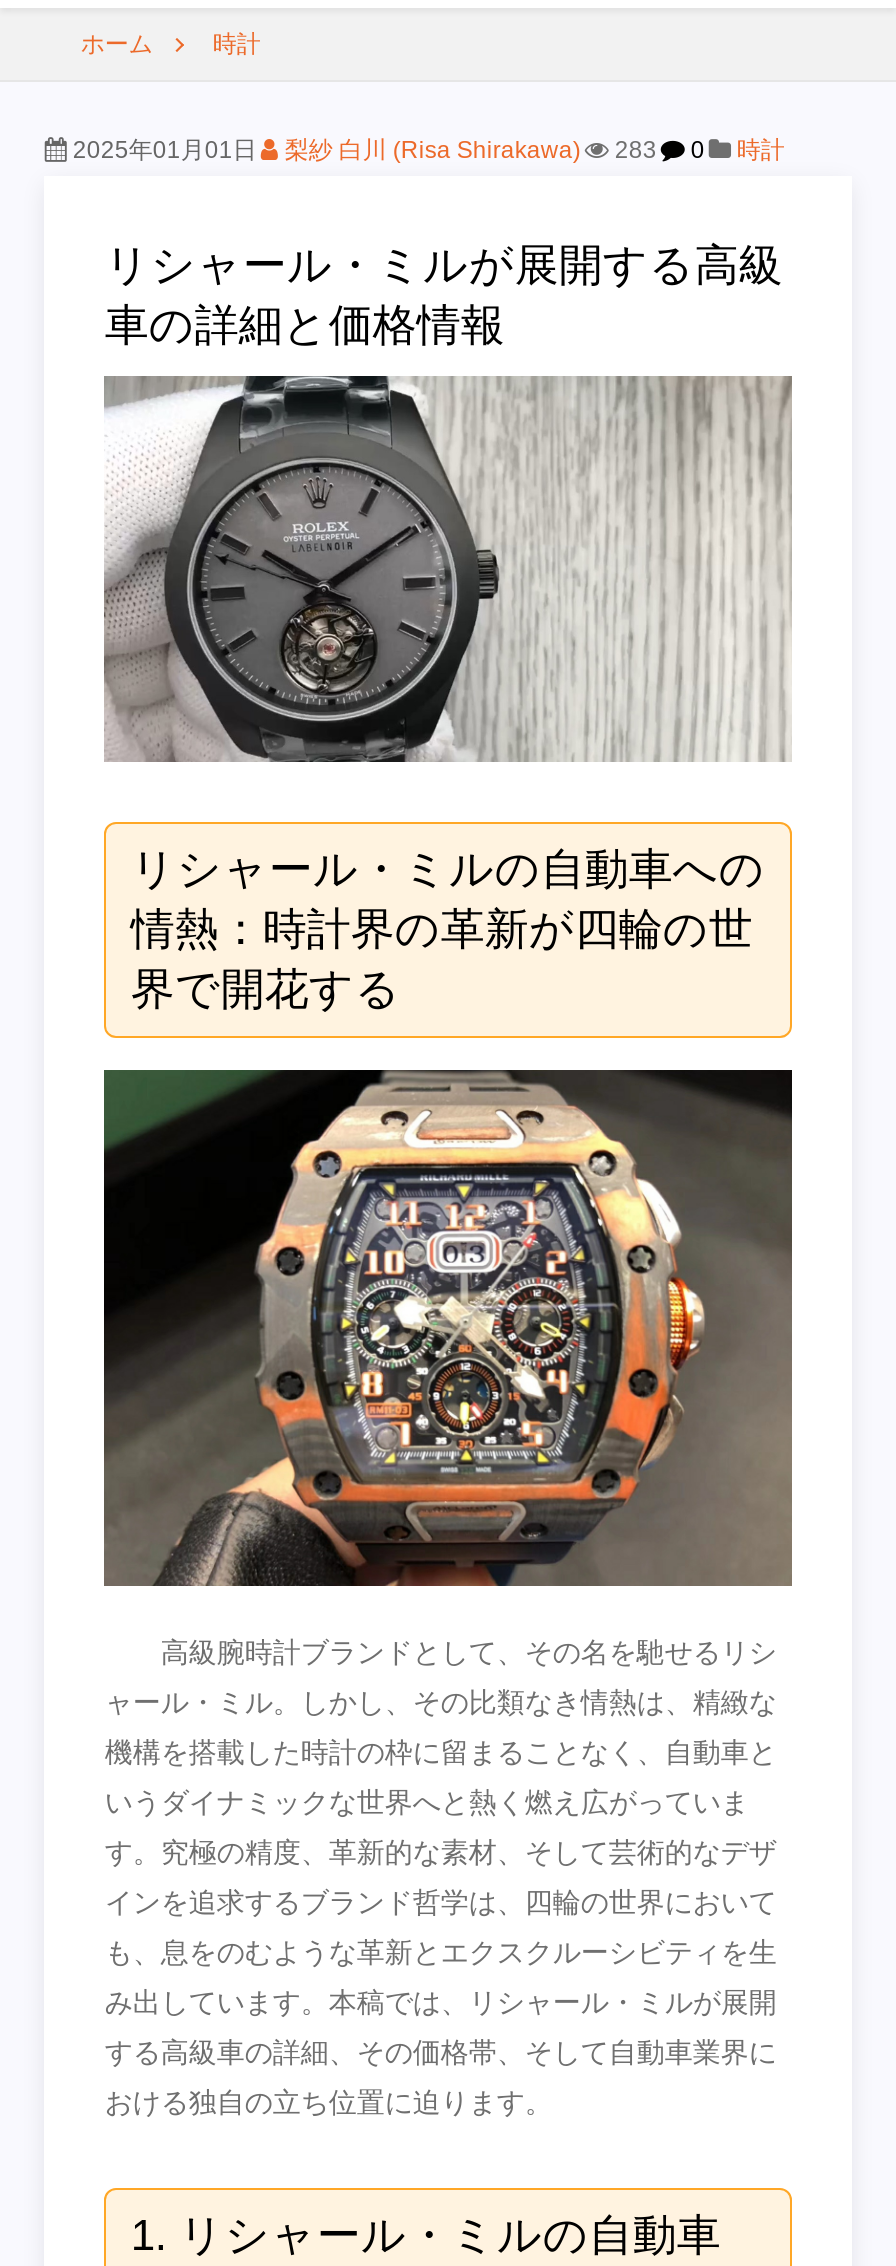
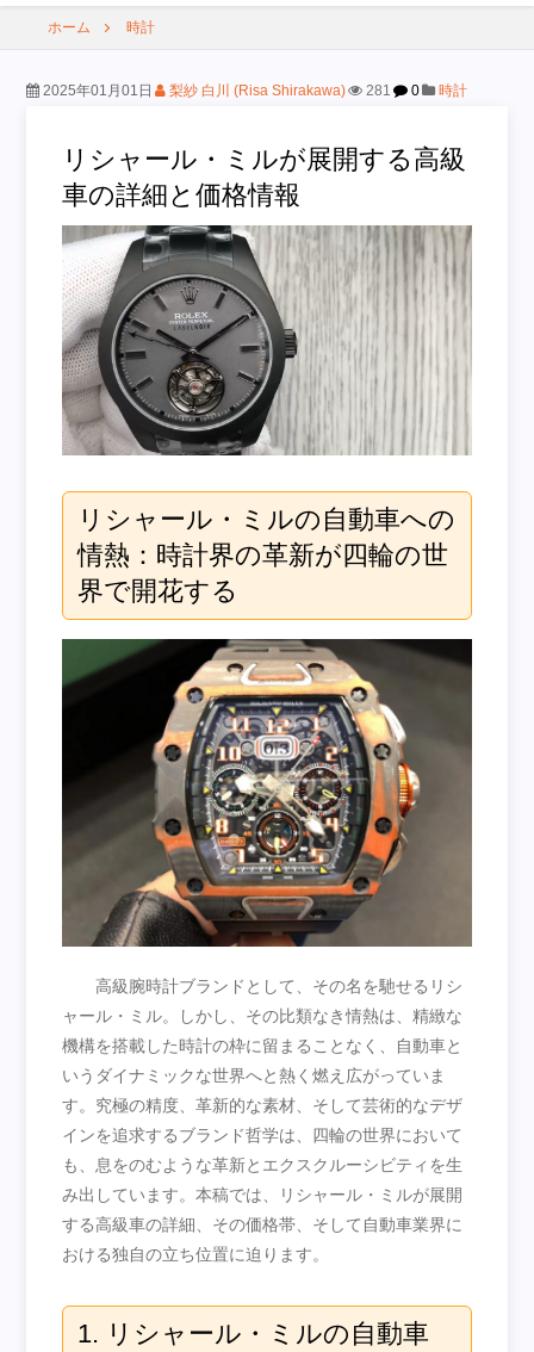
[67,136,785,164] 2025年01月01日 梨紗 白川 (Risa Shirakawa) 283 0 時計 -> [40,82,468,99] 2025年01月01日 梨紗 白川 (Risa Shirakawa) 281 0 時計

